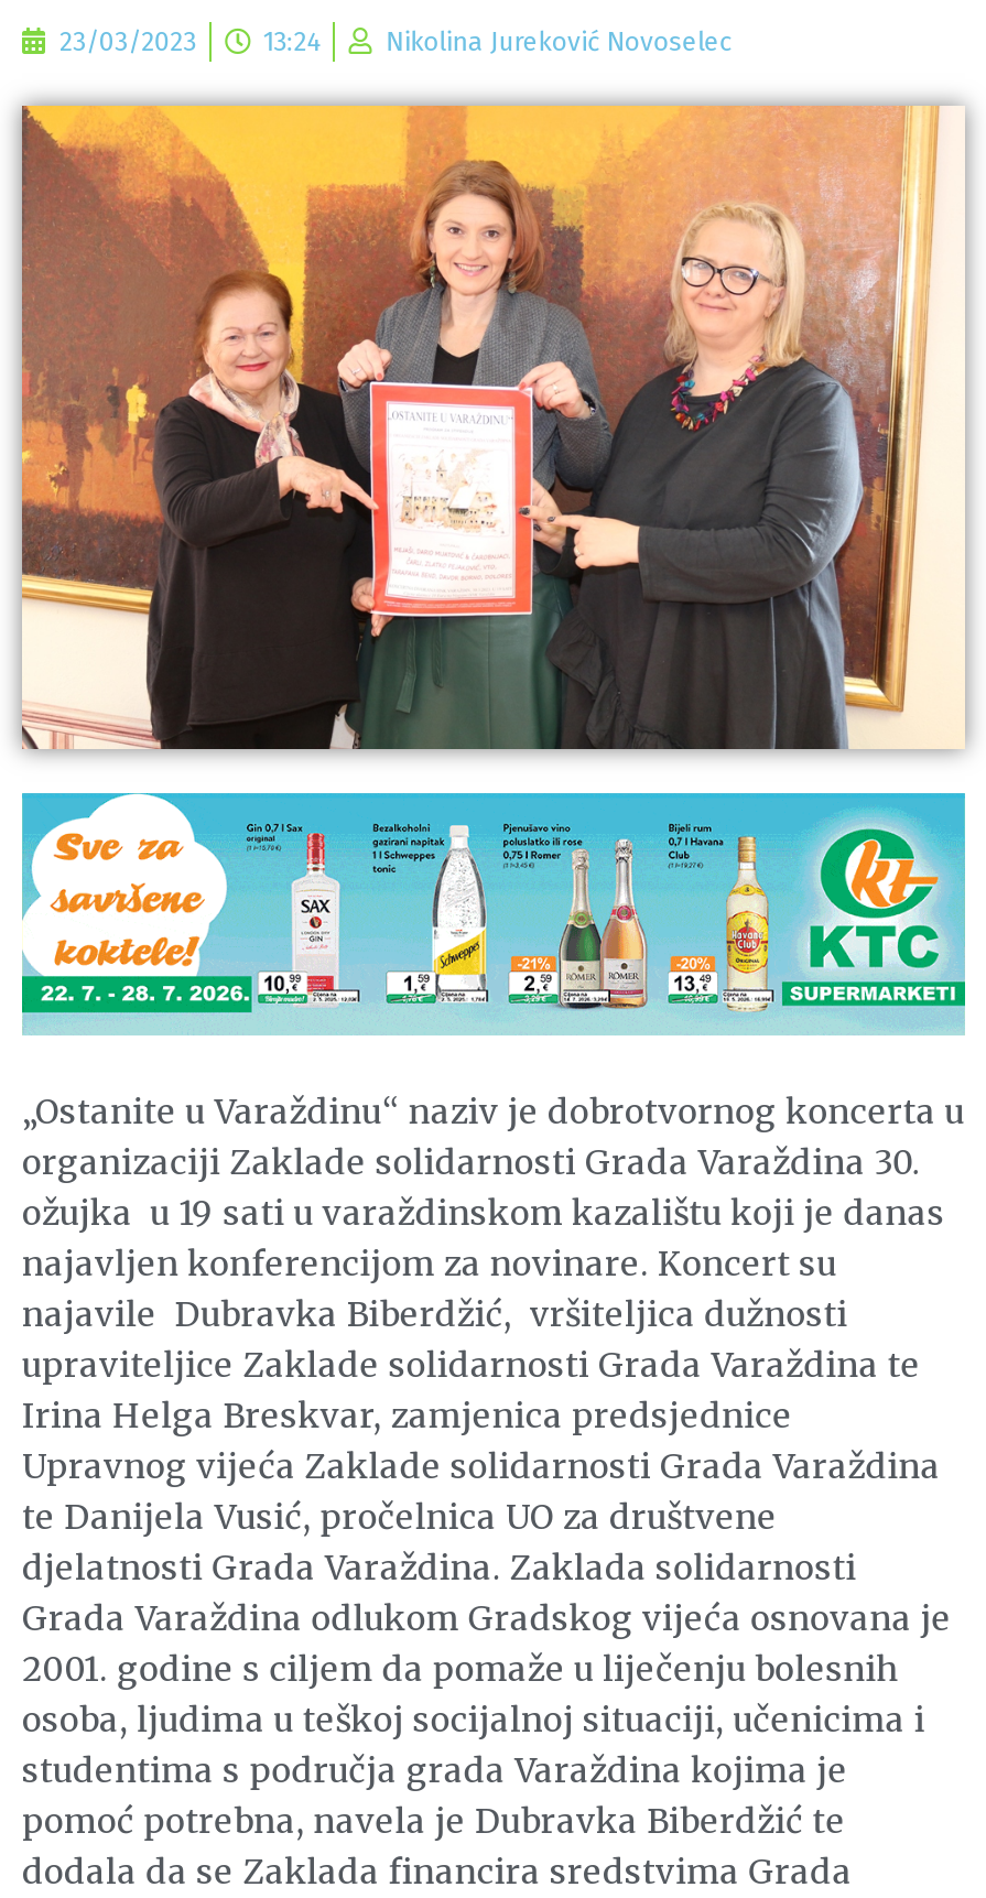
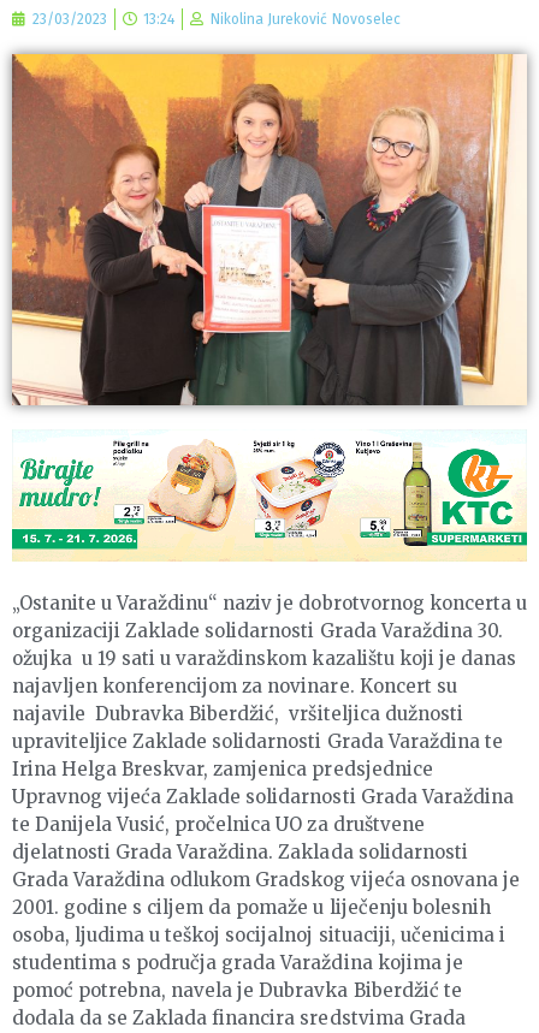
[20,791,967,1038] [image] -> [12,429,527,562] [image]

